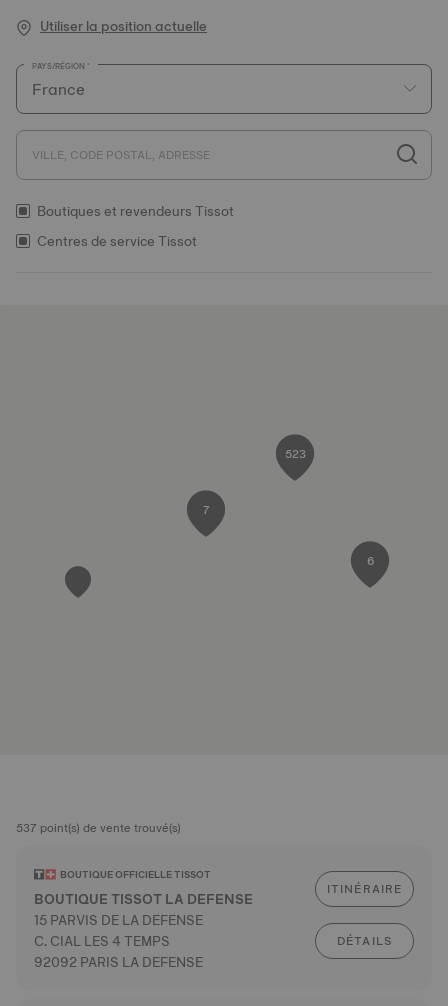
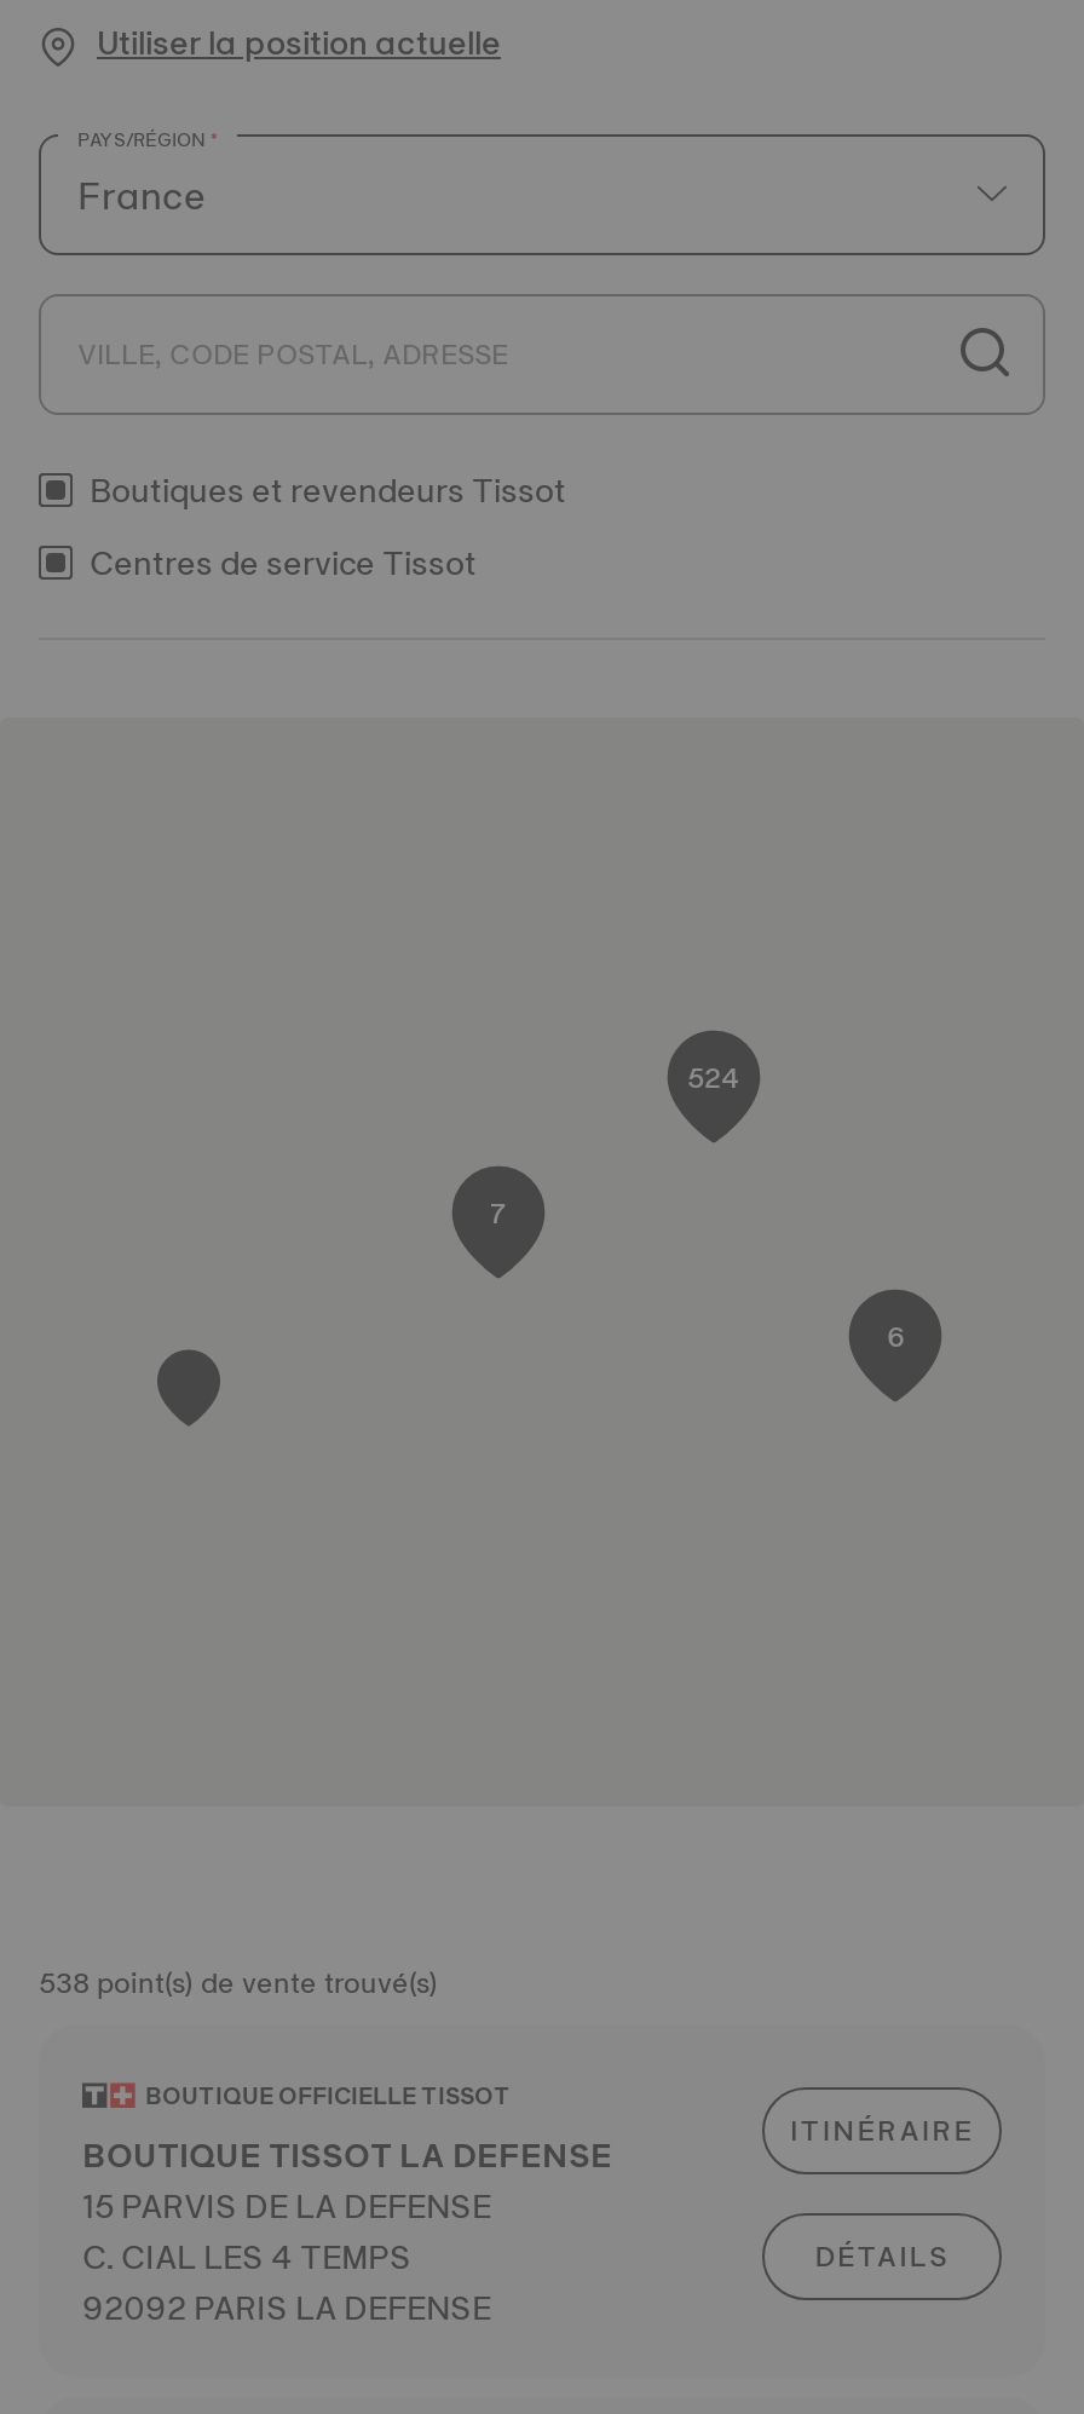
[284,444,305,464] 523 -> [687,1054,740,1102] 524
[16,818,181,838] 537 point(s) de vente trouvé(s) -> [39,1959,438,2007] 538 point(s) de vente trouvé(s)

